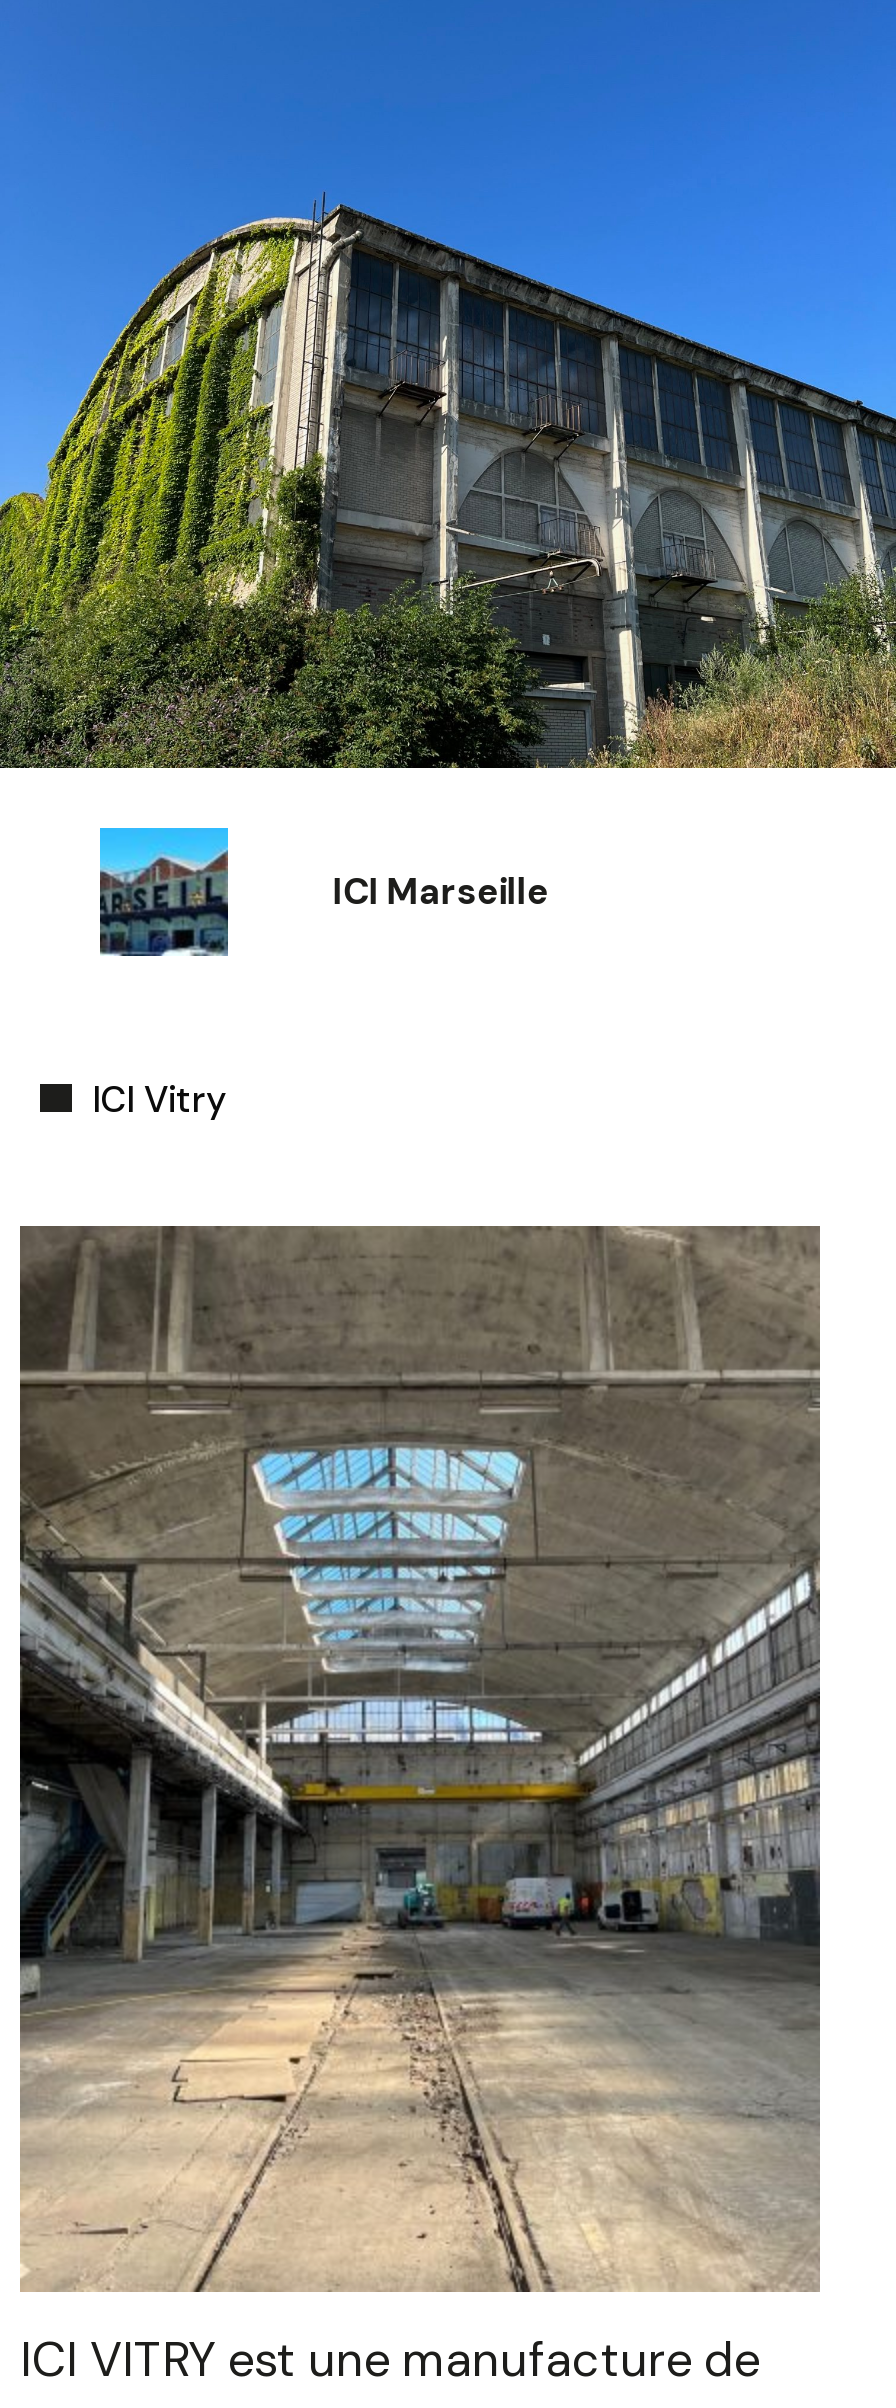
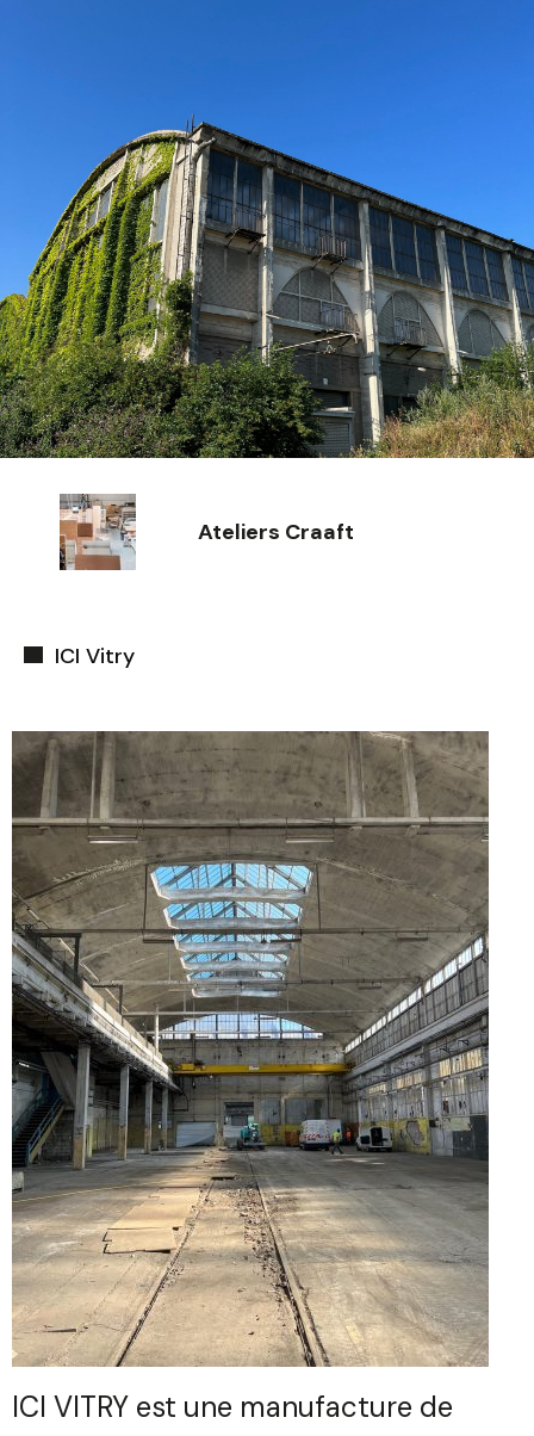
[98,826,230,958] [image] -> [58,493,137,571] [image]
[333,868,549,916] ICI Marseille -> [198,518,354,546] Ateliers Craaft

